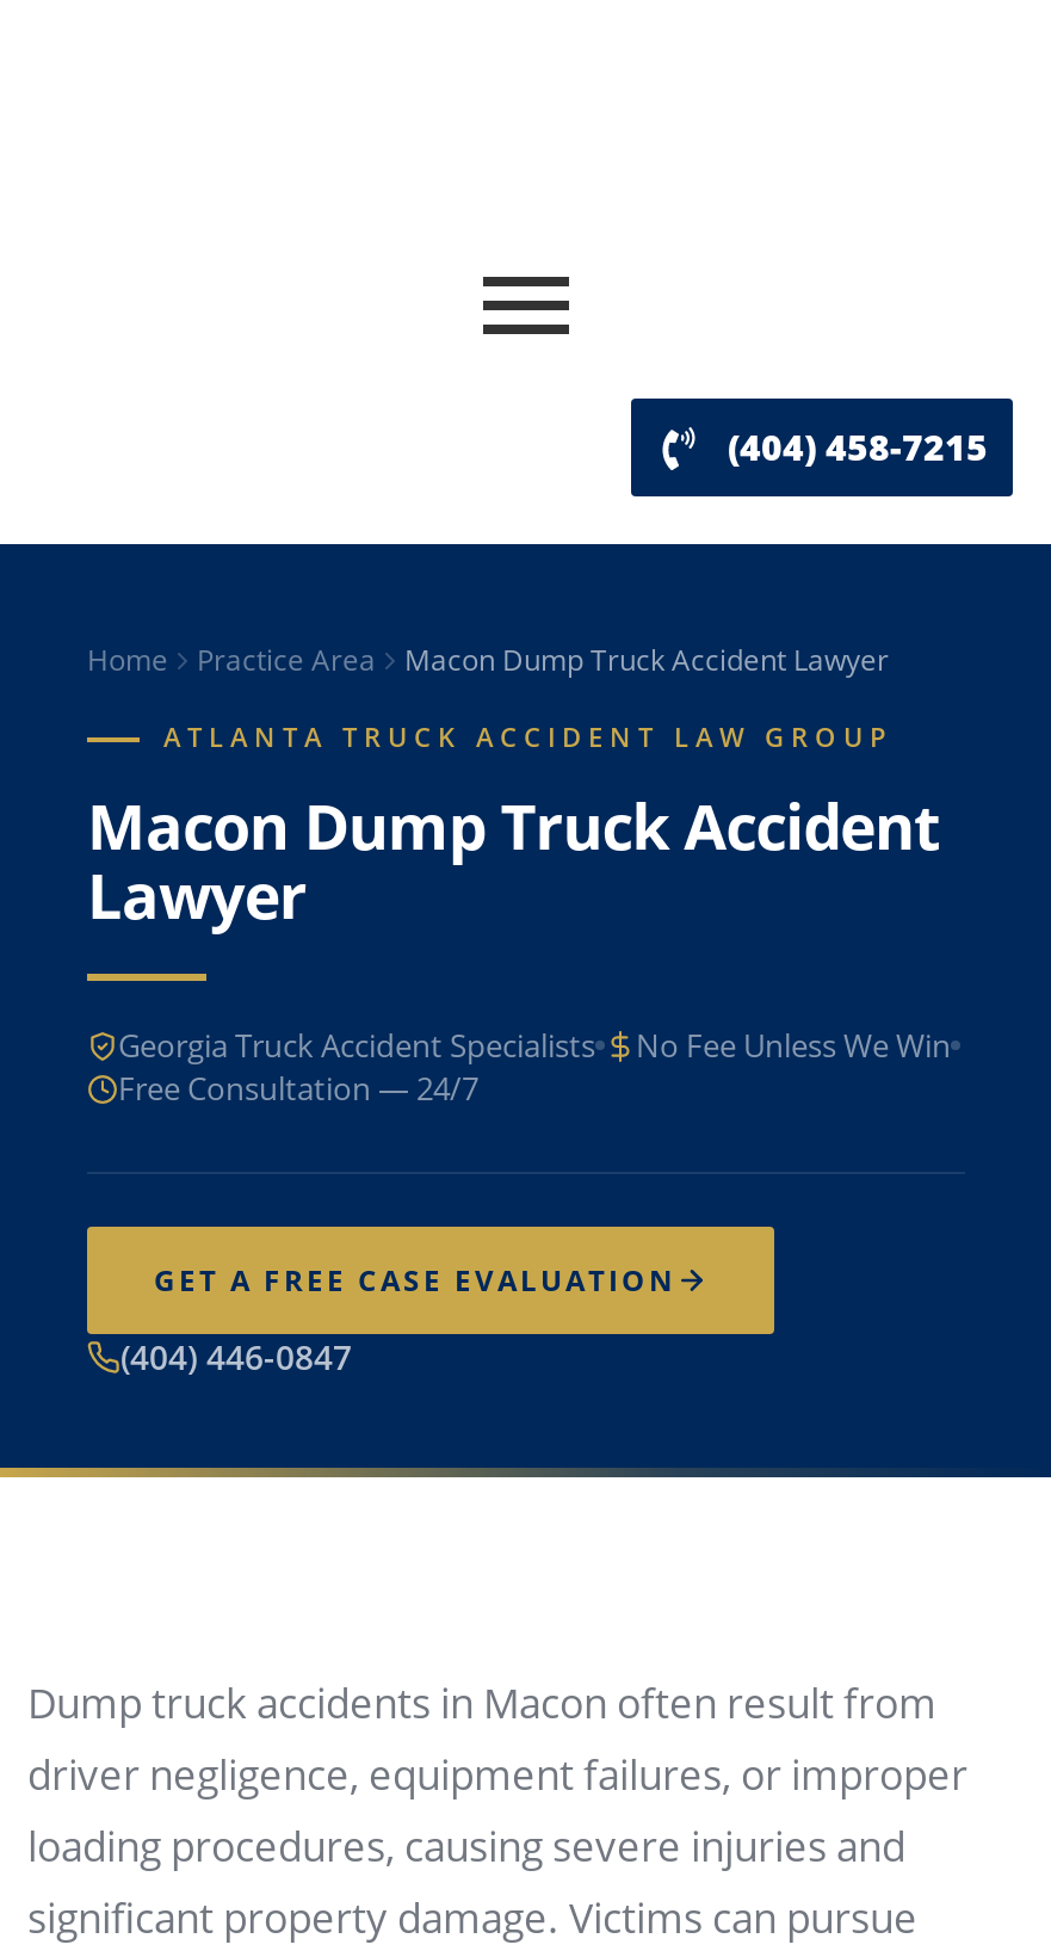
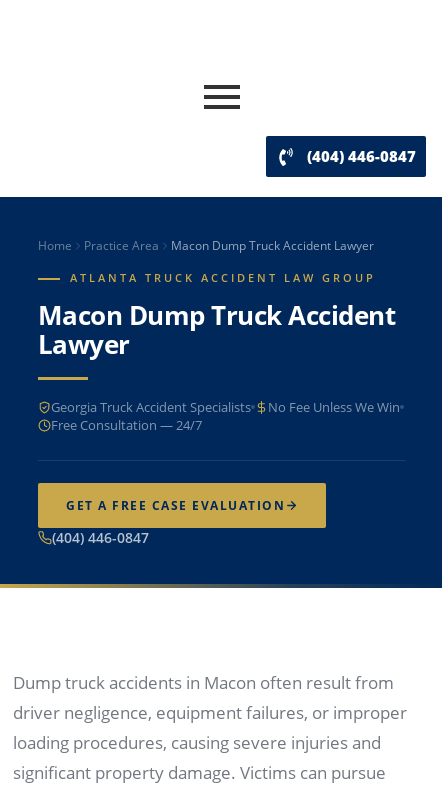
[728,424,988,471] (404) 458-7215 -> [306,146,415,166] (404) 446-0847

